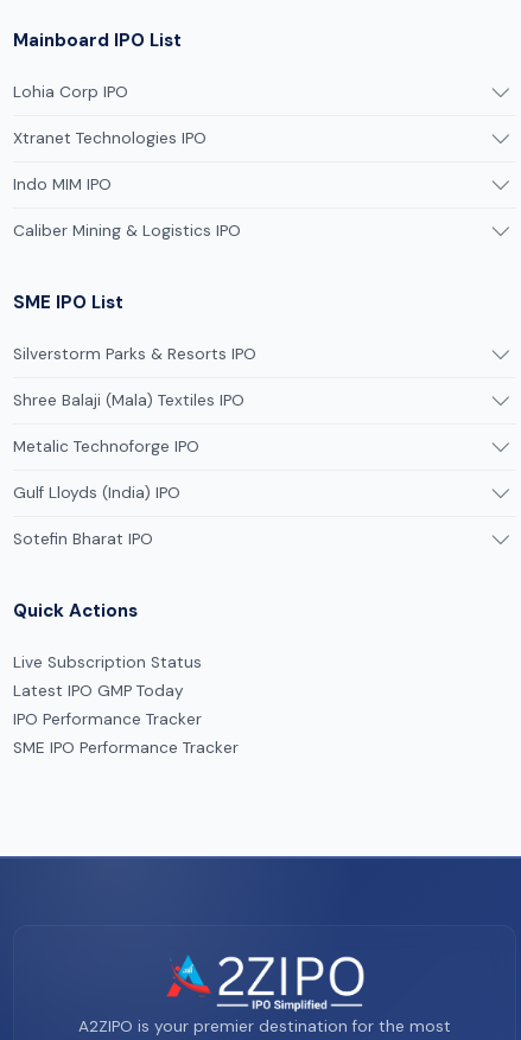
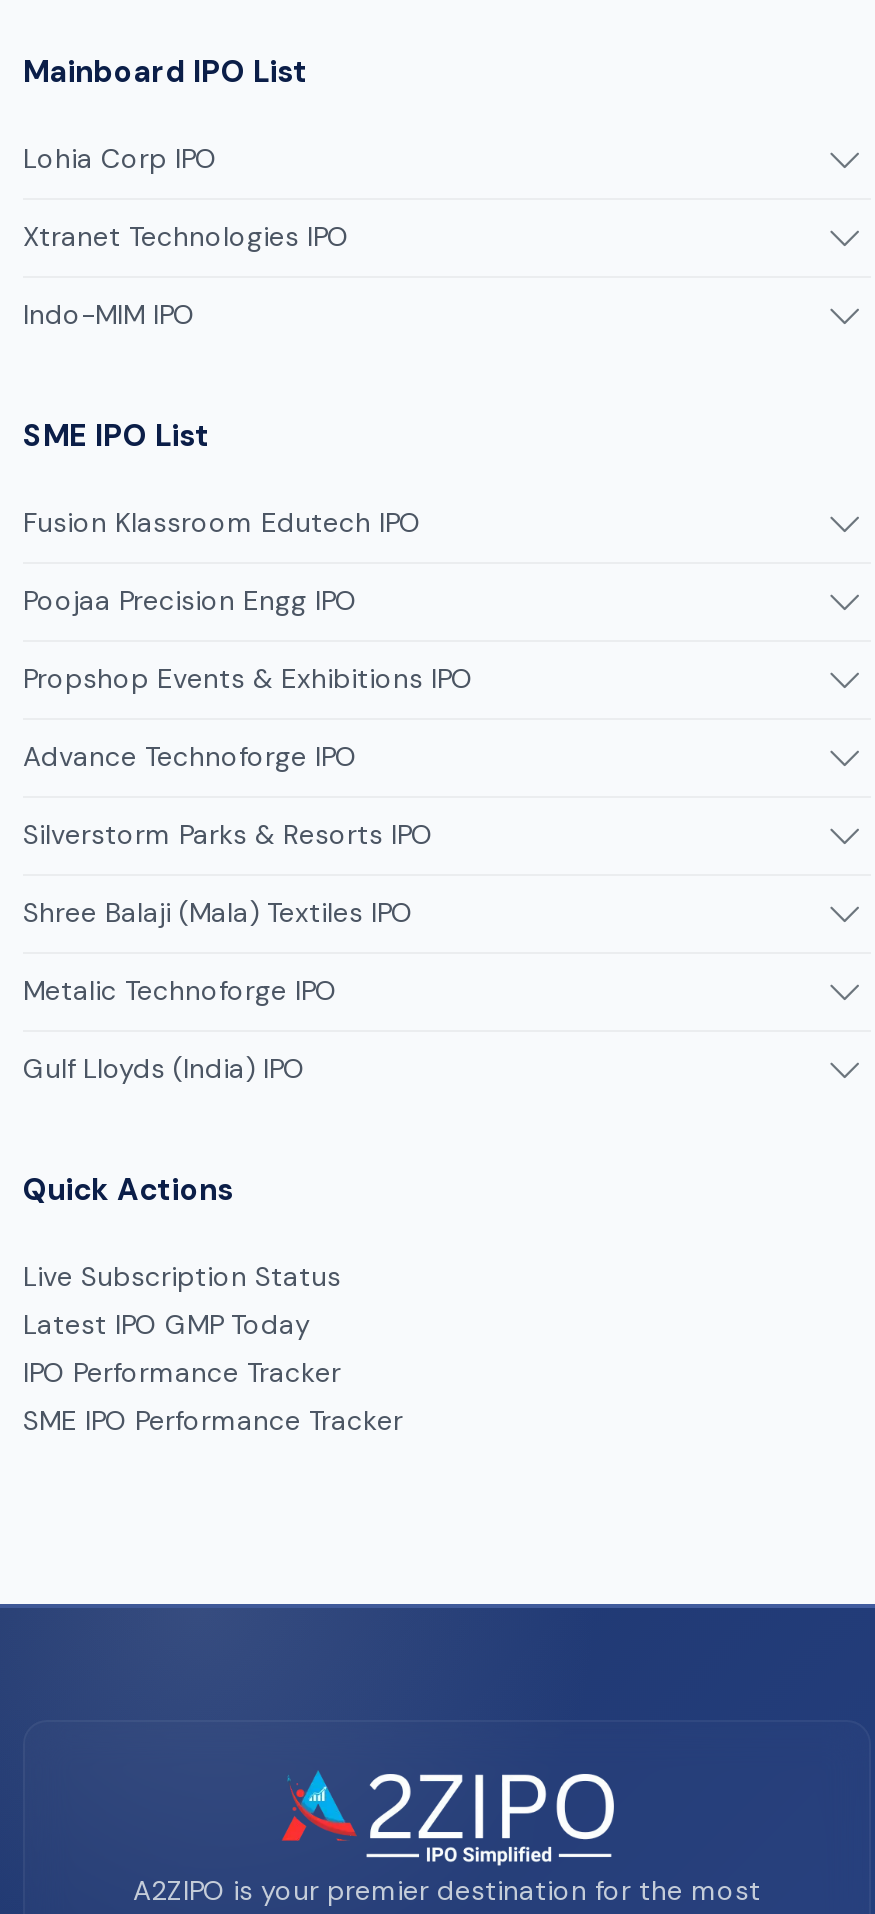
[13,175,241,241] Indo MIM IPO | Caliber Mining & Logistics IPO -> [23,299,195,333] Indo-MIM IPO
moved [13,291,123,315] -> [23,417,209,457]: SME IPO List
none -> [23,507,473,775] Fusion Klassroom Edutech IPO | Poojaa Precision Engg IPO | Propshop Events & Exhibitions IPO | Advance Technoforge IPO
moved [13,344,256,503] -> [23,819,433,1087]: Silverstorm Parks & Resorts IPO | Shree Balaji (Mala) Textiles IPO | Metalic Technoforge IPO | Gulf Lloyds (India) IPO
[13,529,153,550] Sotefin Bharat IPO -> none

